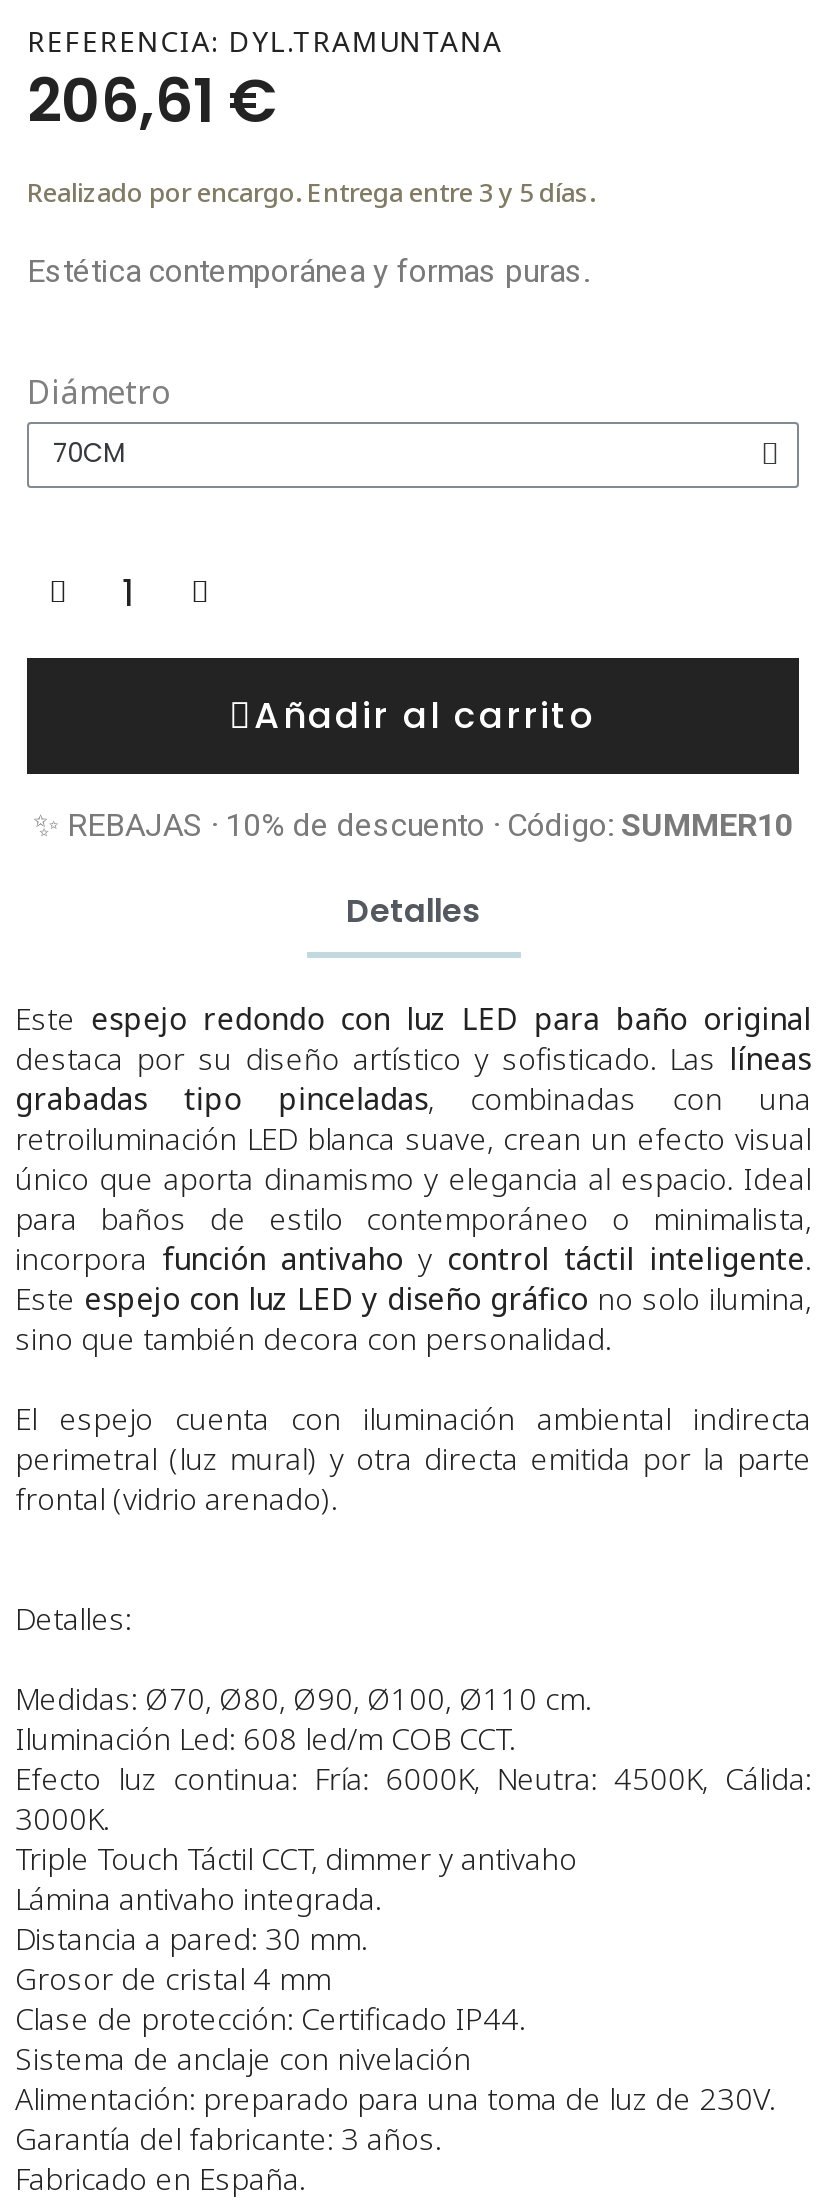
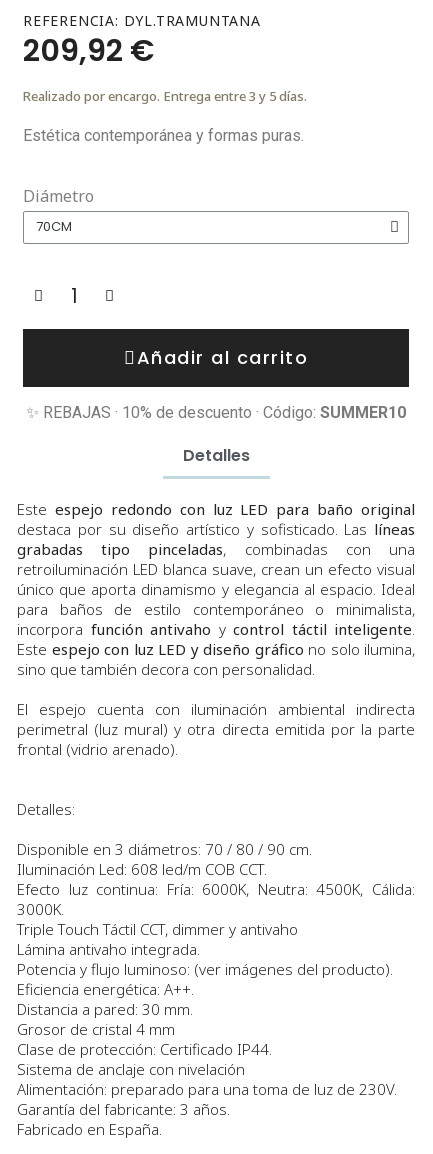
[27,60,277,144] 206,61 € -> [23,30,154,72] 209,92 €
[15,1678,591,1718] Medidas: Ø70, Ø80, Ø90, Ø100, Ø110 cm. -> [17,839,312,859] Disponible en 3 diámetros: 70 / 80 / 90 cm.
none -> [17,959,393,999] Potencia y flujo luminoso: (ver imágenes del producto). | Eficiencia energética: A++.

